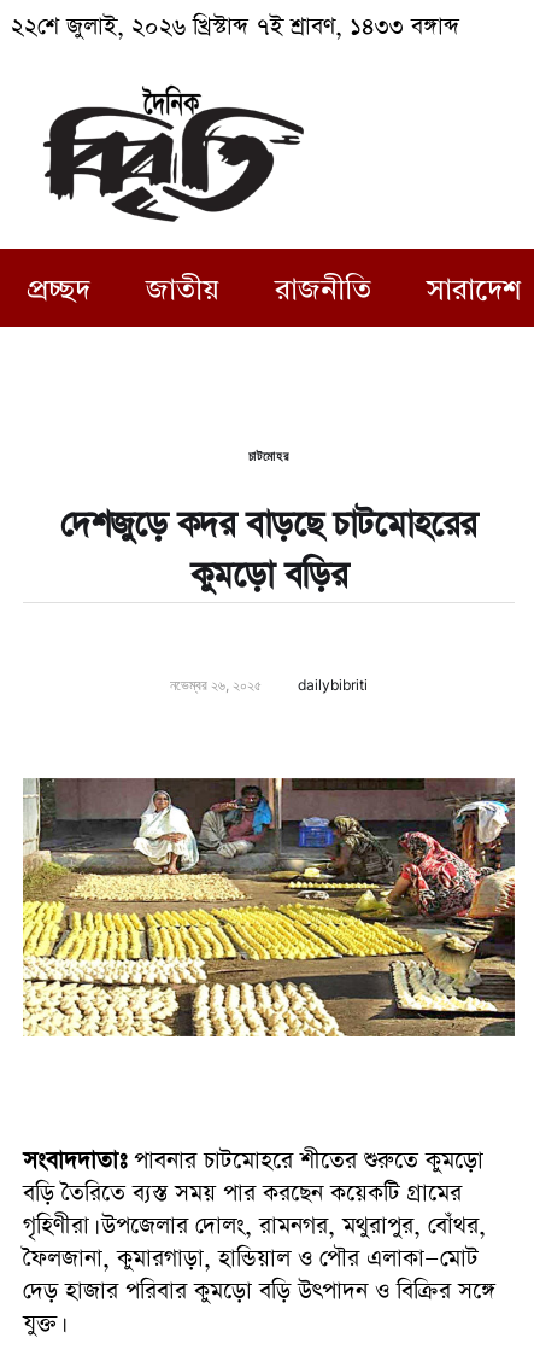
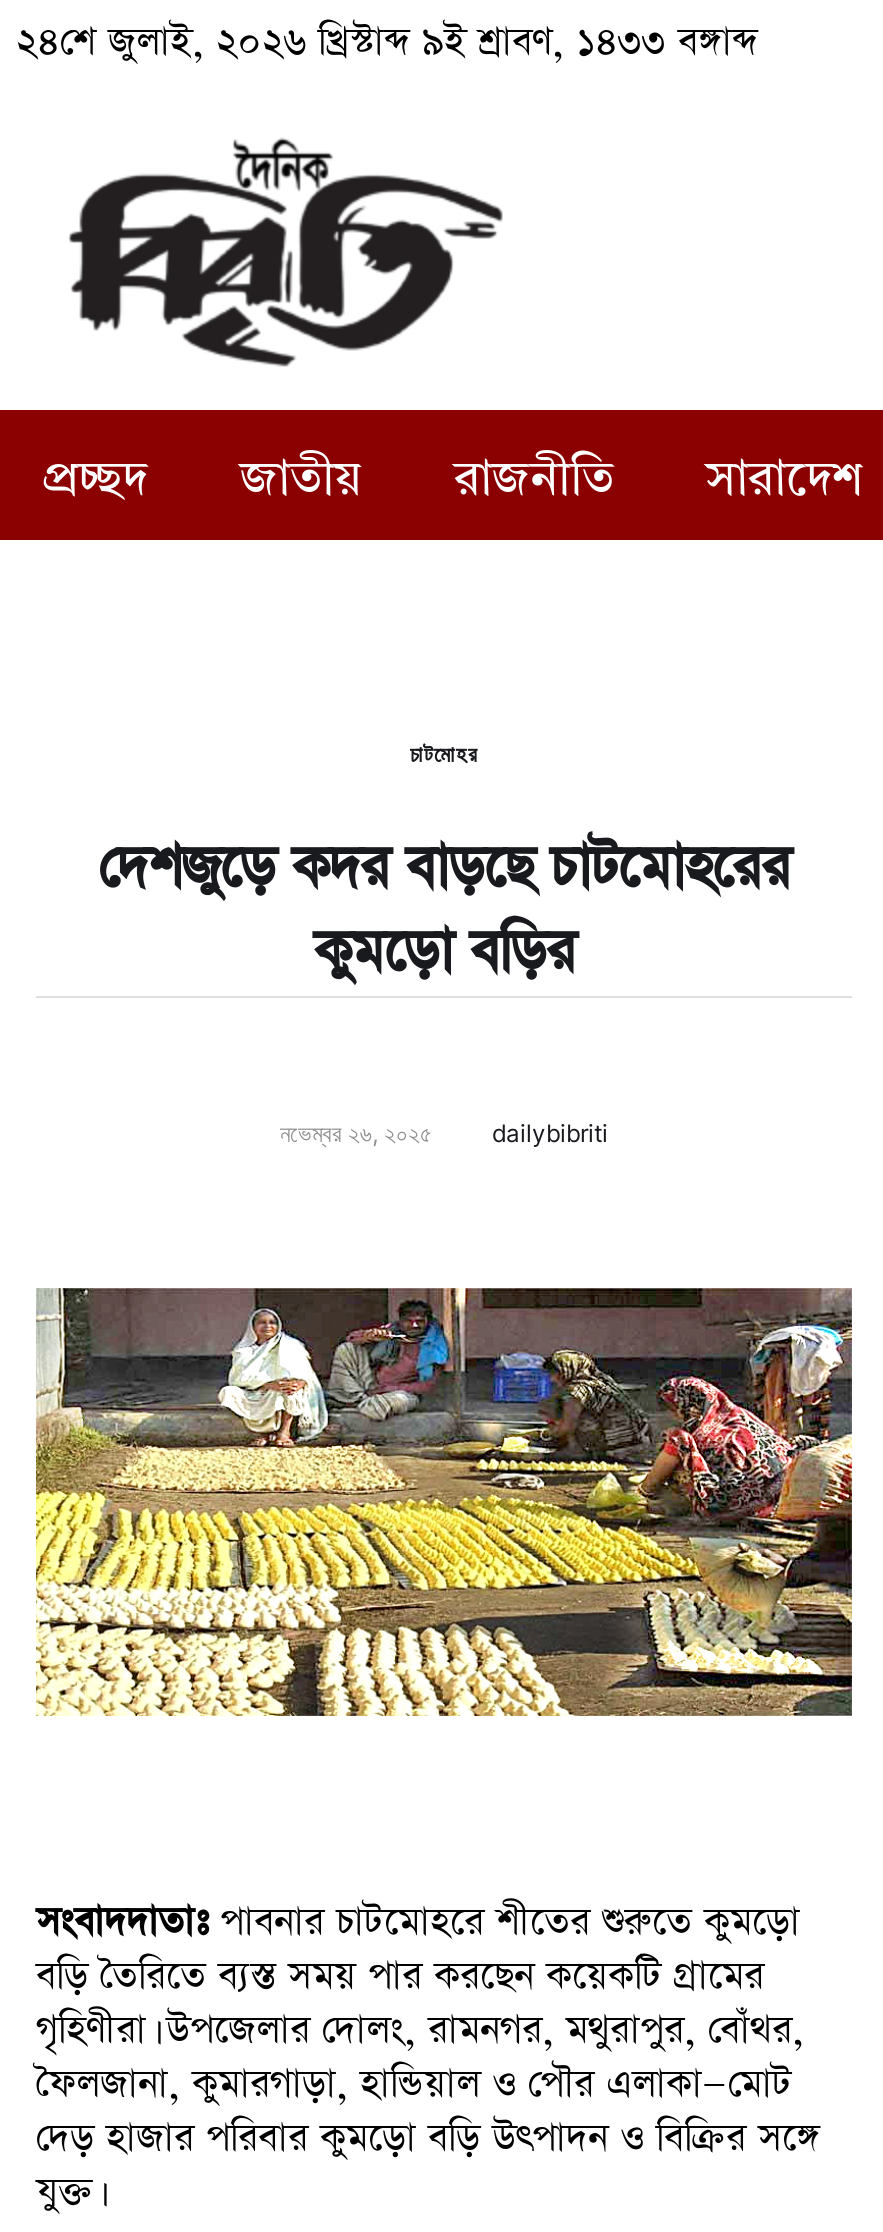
[11,11,459,43] ২২শে জুলাই, ২০২৬ খ্রিস্টাব্দ ৭ই শ্রাবণ, ১৪৩৩ বঙ্গাব্দ -> [16,16,758,70] ২৪শে জুলাই, ২০২৬ খ্রিস্টাব্দ ৯ই শ্রাবণ, ১৪৩৩ বঙ্গাব্দ

